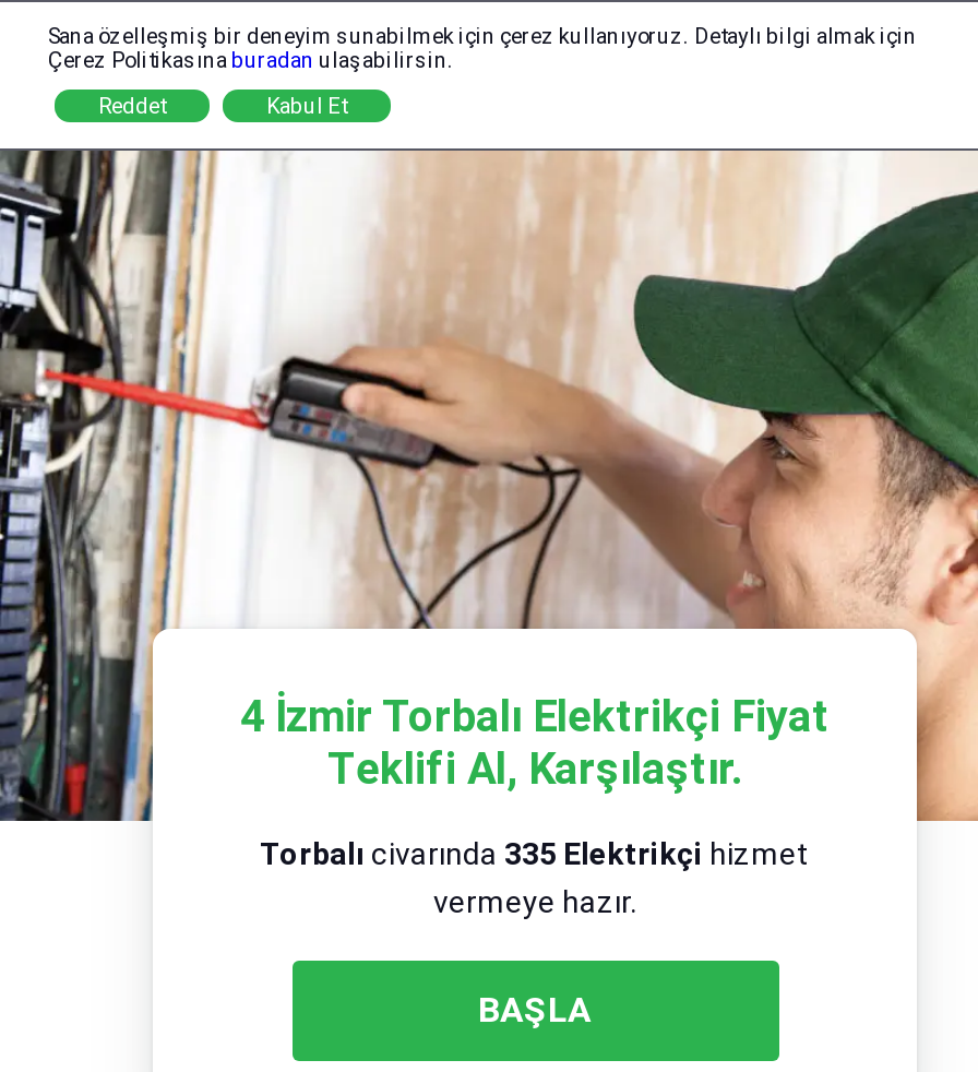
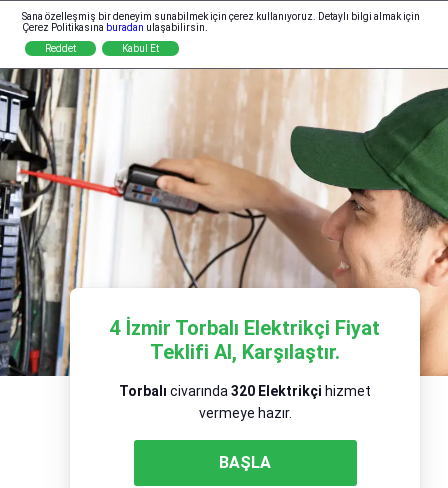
[260,836,810,870] Torbalı civarında 335 Elektrikçi hizmet -> [119,383,371,399] Torbalı civarında 320 Elektrikçi hizmet

